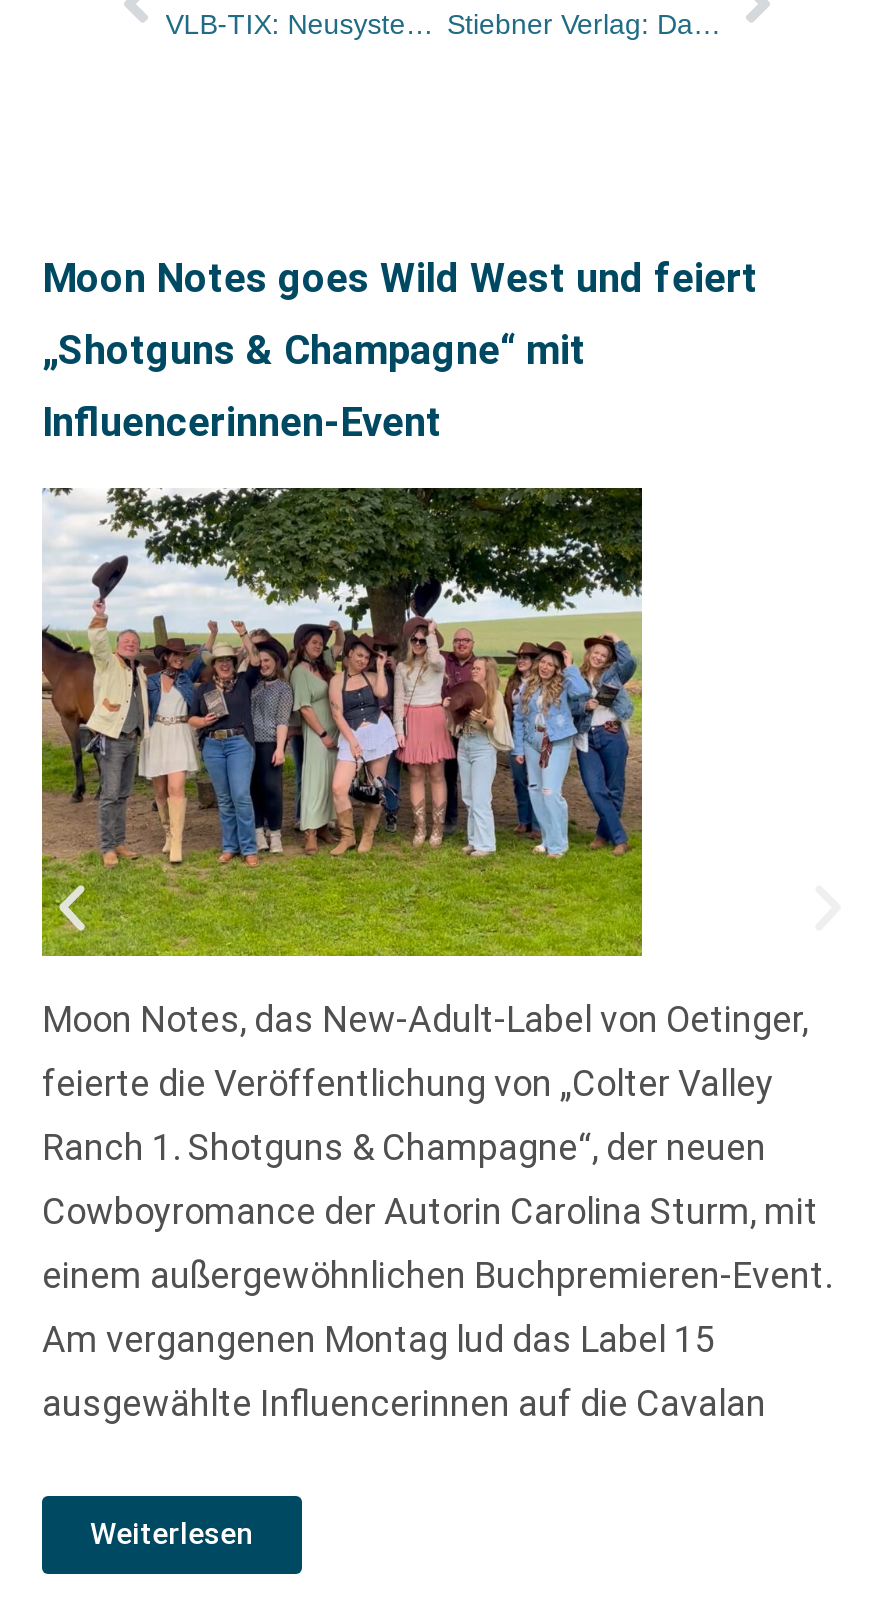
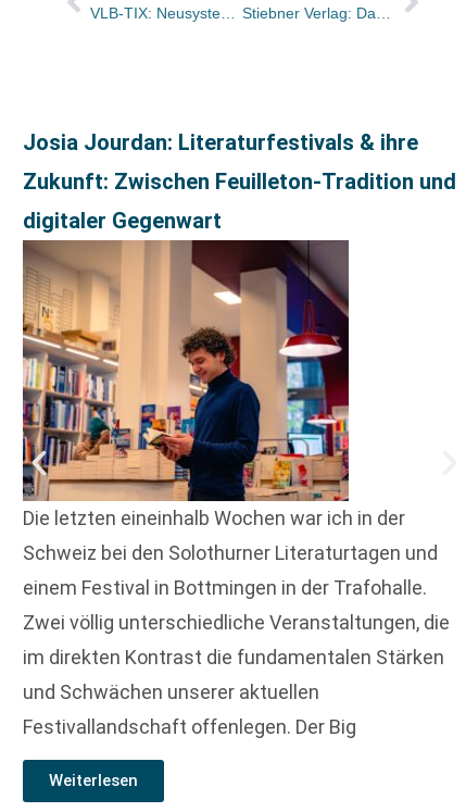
[42,253,758,301] Moon Notes goes Wild West und feiert -> [23,129,418,155] Josia Jourdan: Literaturfestivals & ihre
[42,325,586,373] „Shotguns & Champagne“ mit -> [23,168,456,194] Zukunft: Zwischen Feuilleton-Tradition und
[42,397,442,445] Influencerinnen-Event -> [23,208,222,234] digitaler Gegenwart
[42,486,644,916] [image] -> [22,239,350,482] [image]
[42,998,808,1040] Moon Notes, das New-Adult-Label von Oetinger, -> [23,506,405,529] Die letzten eineinhalb Wochen war ich in der
[42,1062,774,1104] feierte die Veröffentlichung von „Colter Valley -> [23,541,438,564] Schweiz bei den Solothurner Literaturtagen und
[42,1126,766,1168] Ranch 1. Shotguns & Champagne“, der neuen -> [23,576,427,599] einem Festival in Bottmingen in der Trafohalle.
[42,1190,818,1232] Cowboyromance der Autorin Carolina Sturm, mit -> [23,611,450,634] Zwei völlig unterschiedliche Veranstaltungen, die
[42,1254,832,1296] einem außergewöhnlichen Buchpremieren-Event. -> [23,646,444,668] im direkten Kontrast die fundamentalen Stärken
[42,1318,714,1360] Am vergangenen Montag lud das Label 15 -> [23,680,319,703] und Schwächen unserer aktuellen
[42,1382,766,1424] ausgewählte Influencerinnen auf die Cavalan -> [23,715,356,738] Festivallandschaft offenlegen. Der Big

